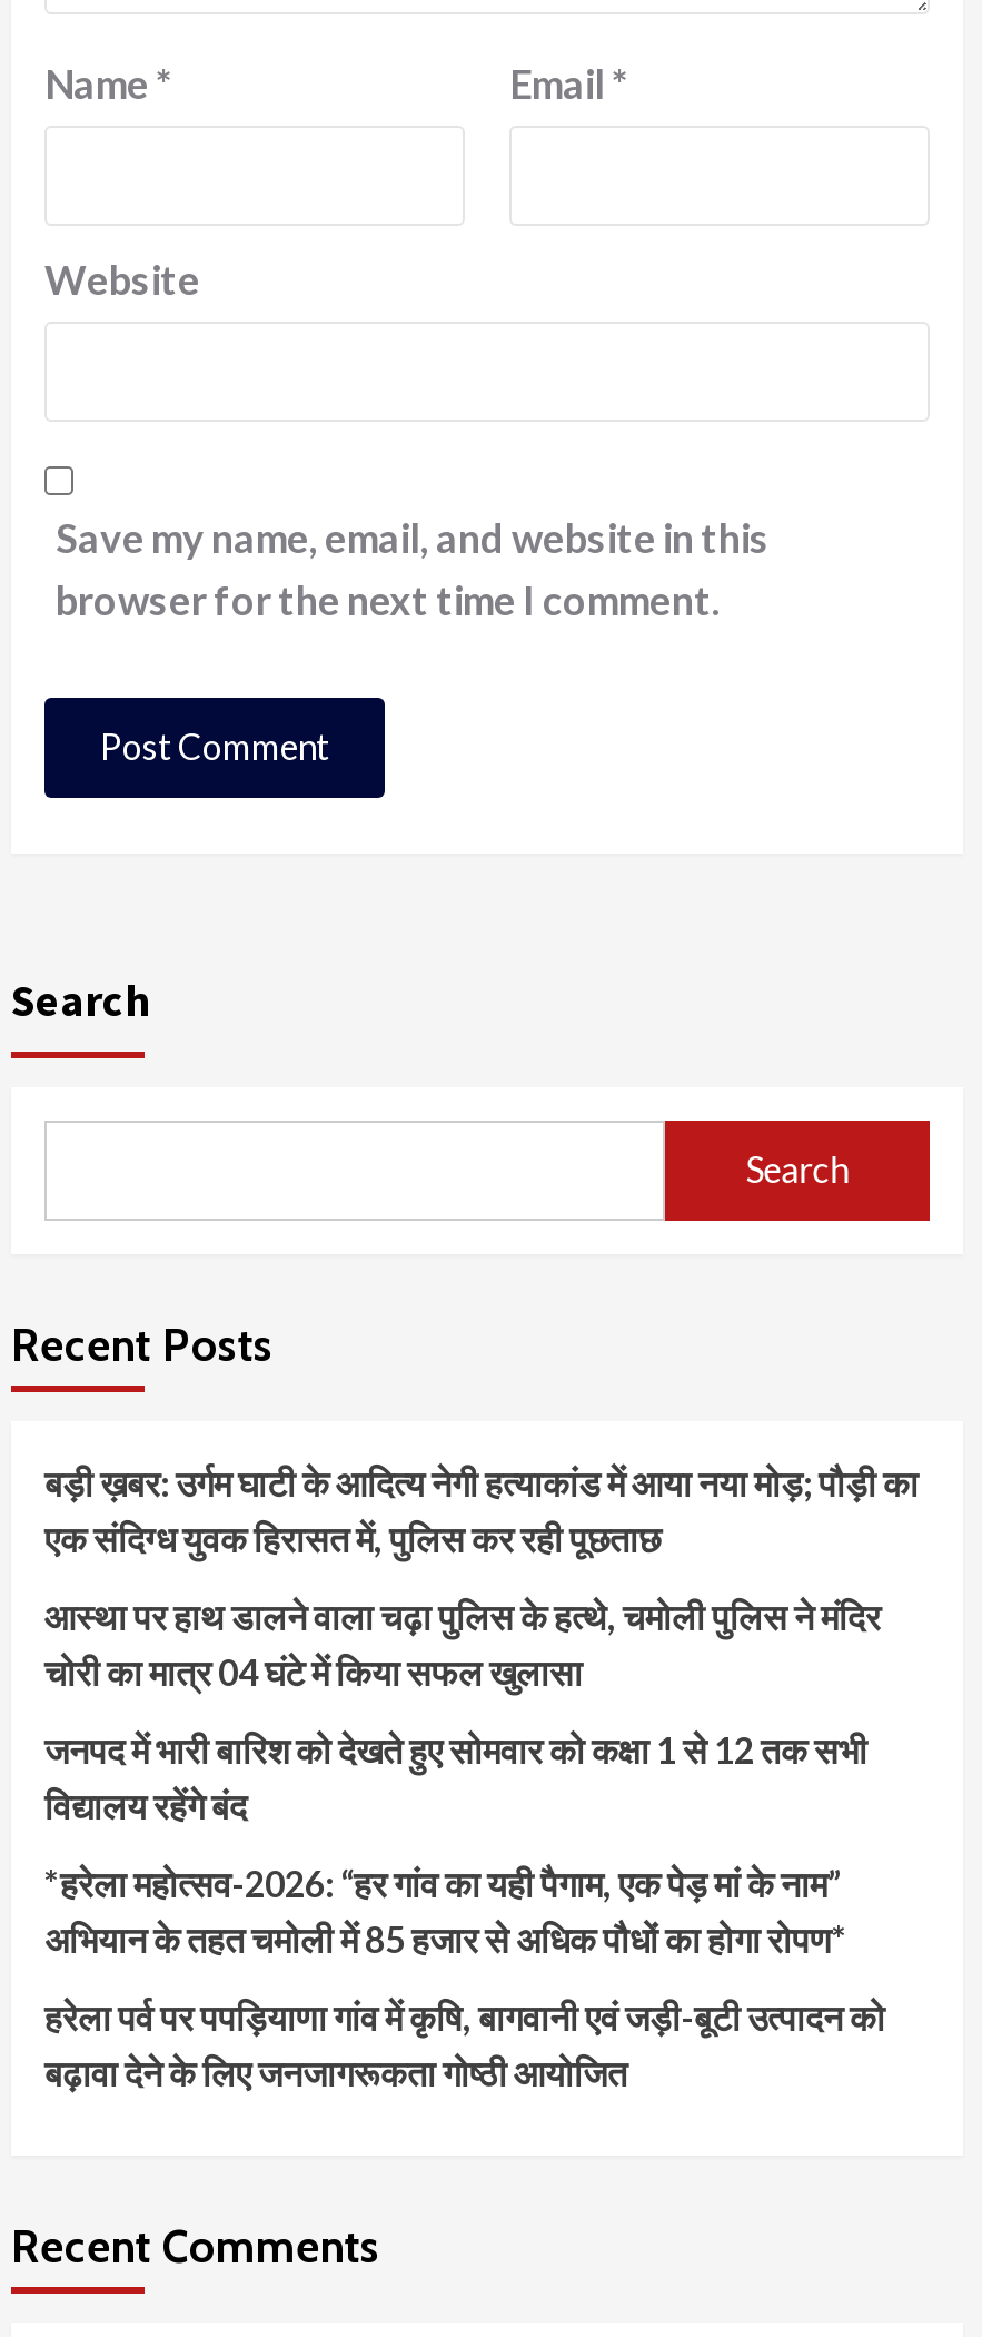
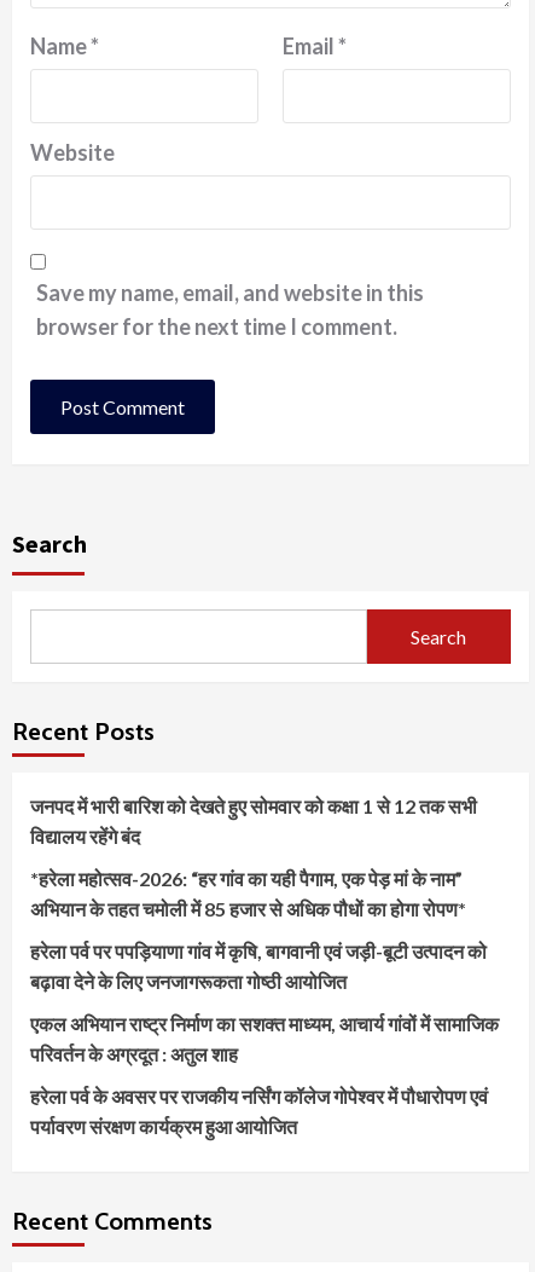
[44,1461,919,1692] बड़ी ख़बर: उर्गम घाटी के आदित्य नेगी हत्याकांड में आया नया मोड़; पौड़ी का | एक संदिग्ध युवक हिरासत में, पुलिस कर रही पूछताछ | आस्था पर हाथ डालने वाला चढ़ा पुलिस के हत्थे, चमोली पुलिस ने मंदिर | चोरी का मात्र 04 घंटे में किया सफल खुलासा -> none
moved [44,1728,885,2093] -> [30,795,487,993]: जनपद में भारी बारिश को देखते हुए सोमवार को कक्षा 1 से 12 तक सभी | विद्यालय रहेंगे बंद | *हरेला महोत्सव-2026: “हर गांव का यही पैगाम, एक पेड़ मां के नाम” | अभियान के तहत चमोली में 85 हजार से अधिक पौधों का होगा रोपण* | हरेला पर्व पर पपड़ियाणा गांव में कृषि, बागवानी एवं जड़ी-बूटी उत्पादन को | बढ़ावा देने के लिए जनजागरूकता गोष्ठी आयोजित
none -> [30,1012,499,1138] एकल अभियान राष्ट्र निर्माण का सशक्त माध्यम, आचार्य गांवों में सामाजिक | परिवर्तन के अग्रदूत : अतुल शाह | हरेला पर्व के अवसर पर राजकीय नर्सिंग कॉलेज गोपेश्वर में पौधारोपण एवं | पर्यावरण संरक्षण कार्यक्रम हुआ आयोजित

